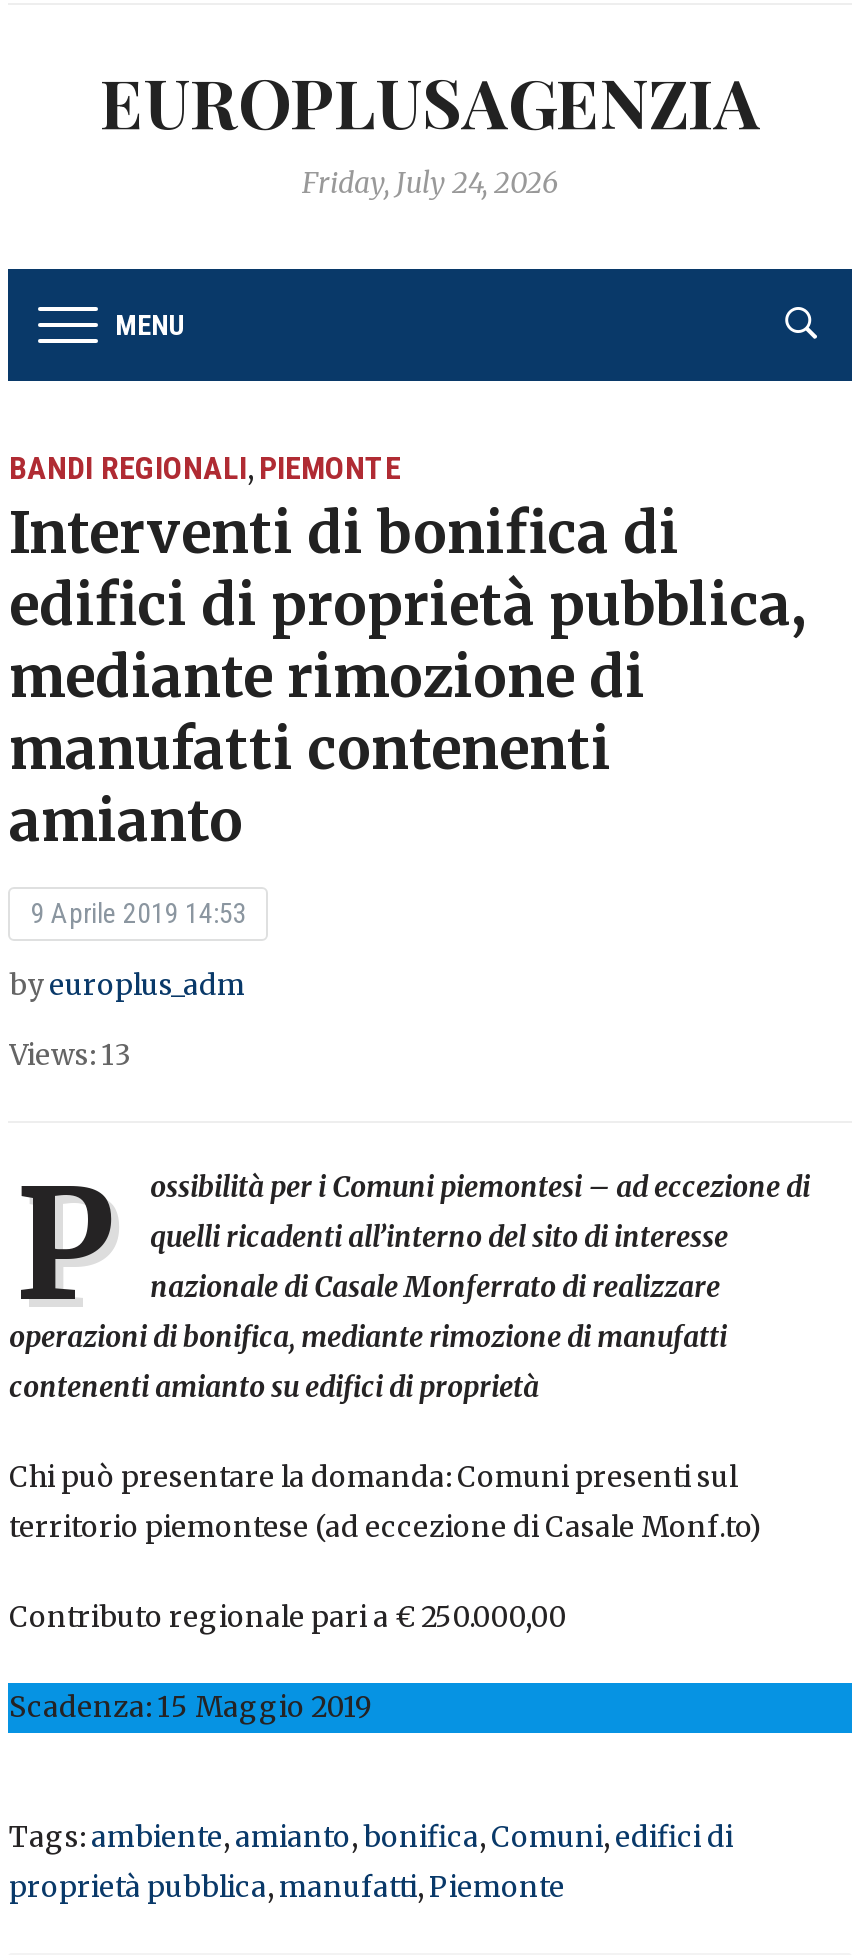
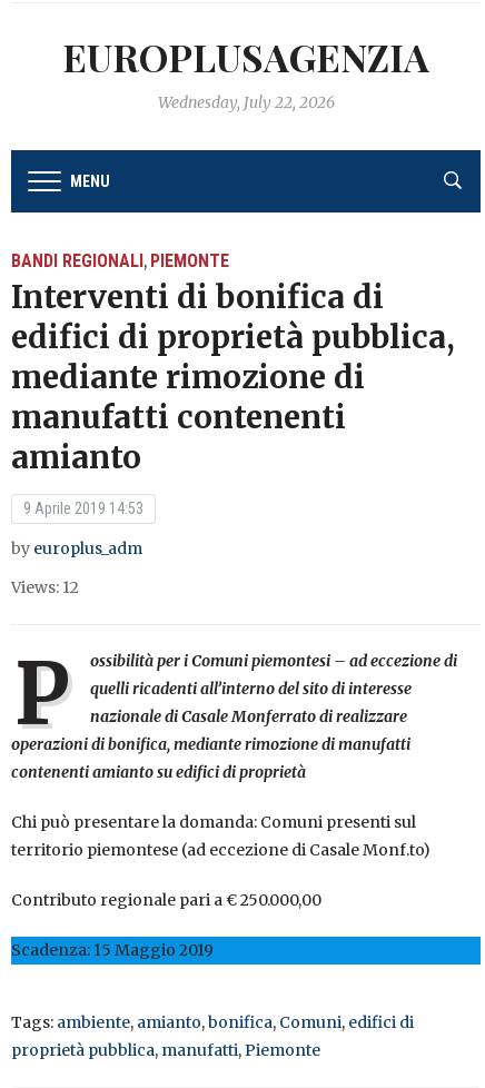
[302,165,558,201] Friday, July 24, 2026 -> [157,92,334,112] Wednesday, July 22, 2026
[9,1036,131,1072] Views: 13 -> [12,577,79,597] Views: 12

